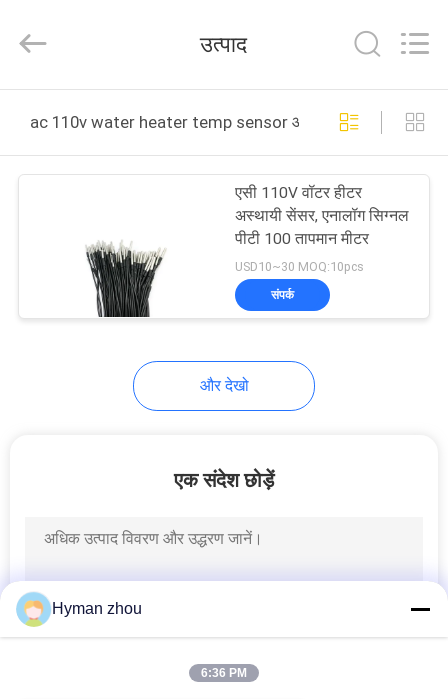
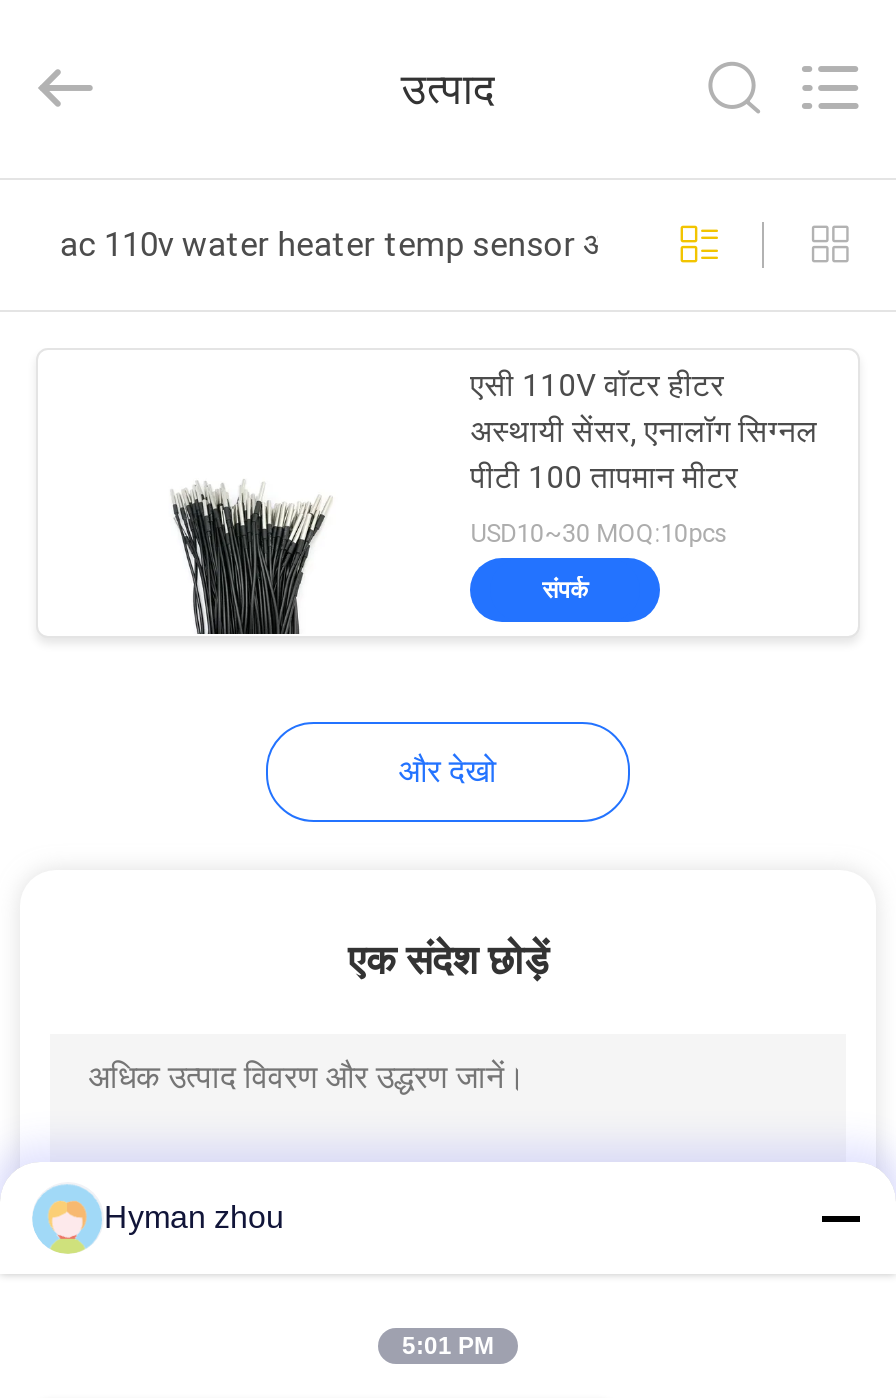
[201,666,247,680] 6:36 PM -> [402,1332,494,1360] 5:01 PM

